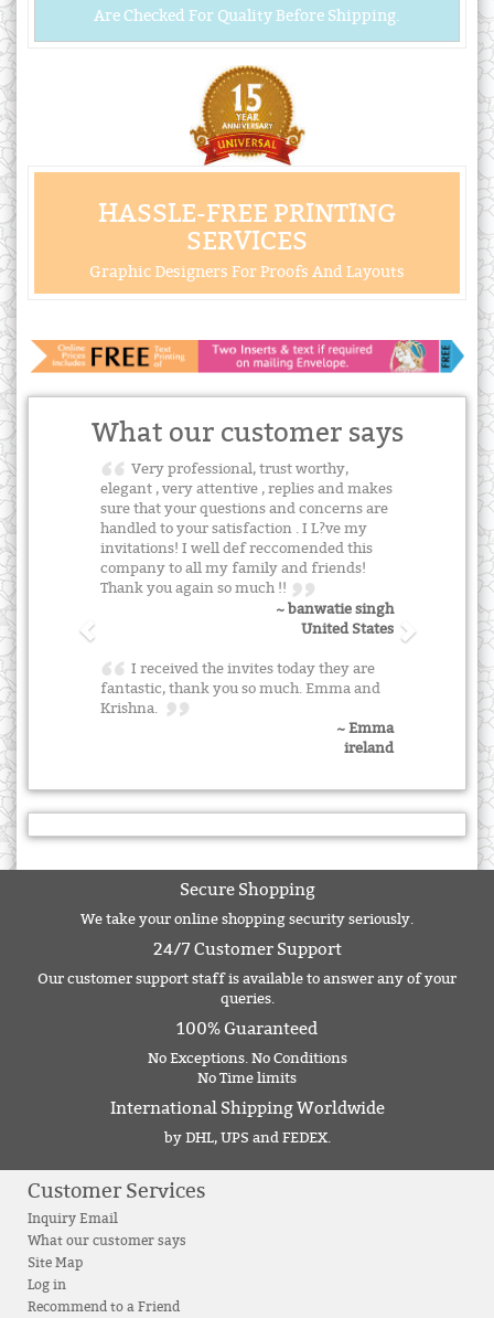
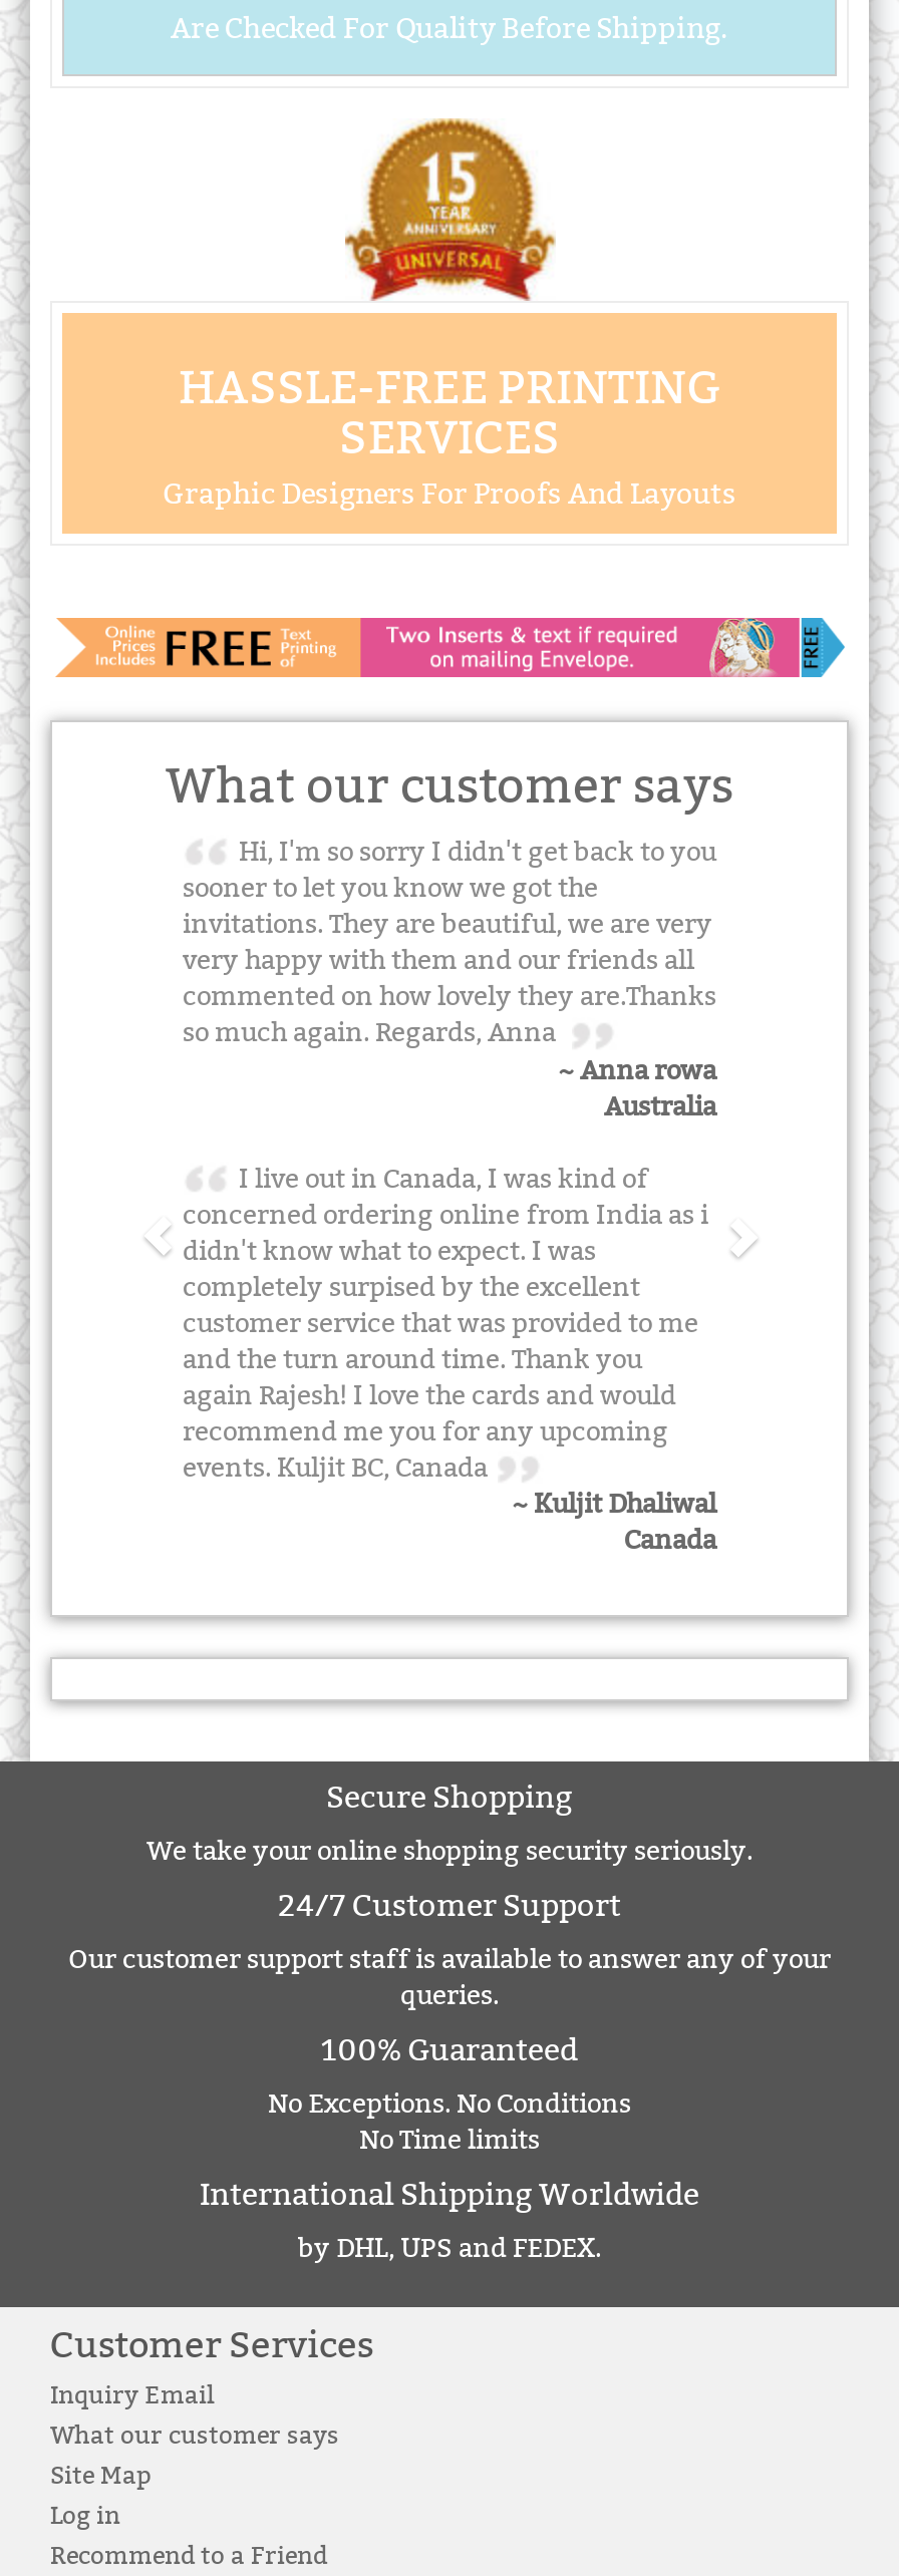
[100,461,394,638] Very professional, trust worthy, | elegant , very attentive , replies and makes | sure that your questions and concerns are | handled to your satisfaction . I L?ve my | invitations! I well def reccomended this | company to all my family and friends! | Thank you again so much !! | ~ banwatie singh | United States -> [183,837,716,1123] Hi, I'm so sorry I didn't get back to you | sooner to let you know we got the | invitations. They are beautiful, we are very | very happy with them and our friends all | commented on how lovely they are.Thanks | so much again. Regards, Anna | ~ Anna rowa | Australia
[100,660,394,758] I received the invites today they are | fantastic, thank you so much. Emma and | Krishna. | ~ Emma | ireland -> [183,1163,716,1557] I live out in Canada, I was kind of | concerned ordering online from India as i | didn't know what to expect. I was | completely surpised by the excellent | customer service that was provided to me | and the turn around time. Thank you | again Rajesh! I love the cards and would | recommend me you for any upcoming | events. Kuljit BC, Canada | ~ Kuljit Dhaliwal | Canada

